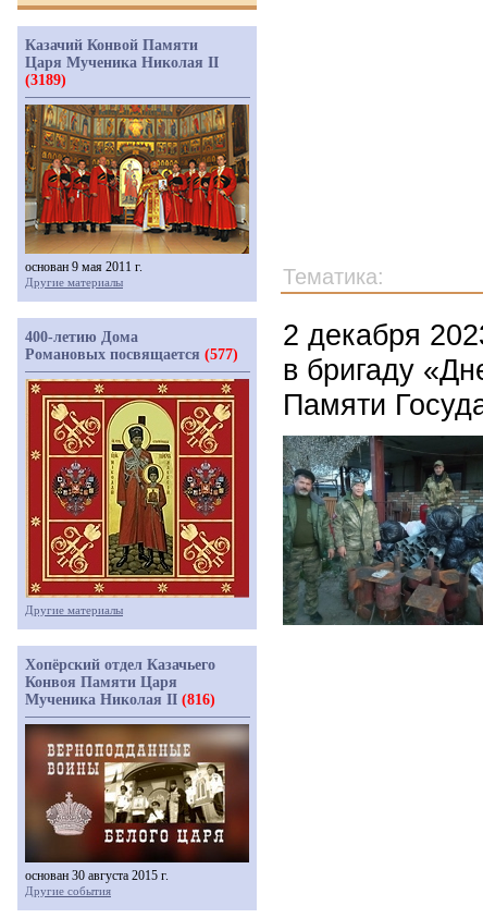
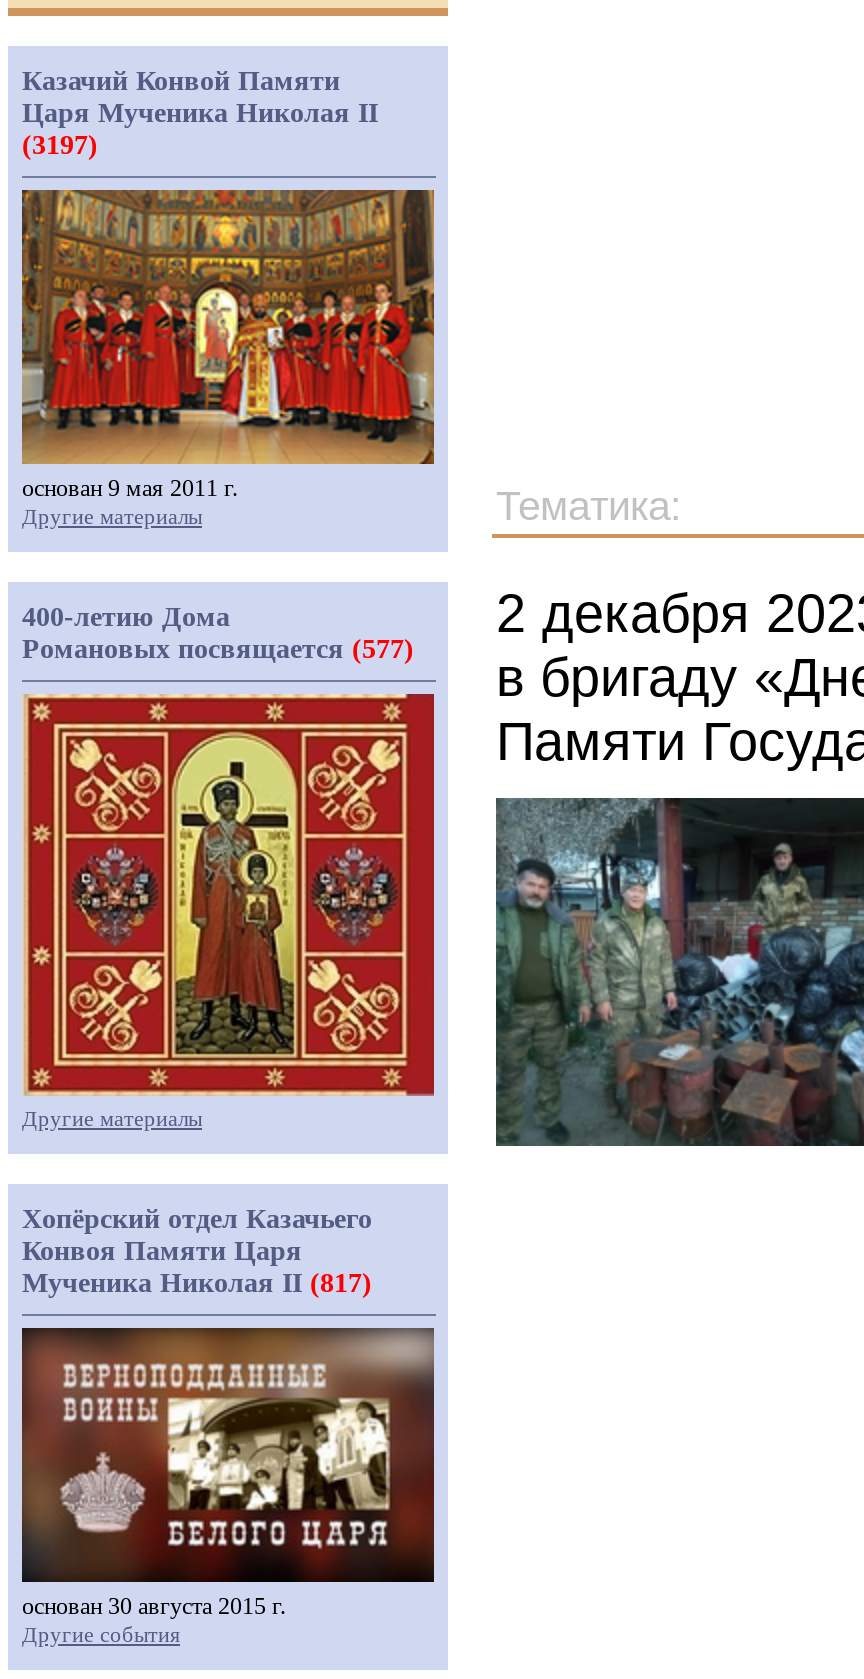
[25,72,66,88] (3189) -> [22,130,98,160] (3197)
[25,691,215,708] Мученика Николая II (816) -> [22,1268,372,1298] Мученика Николая II (817)

